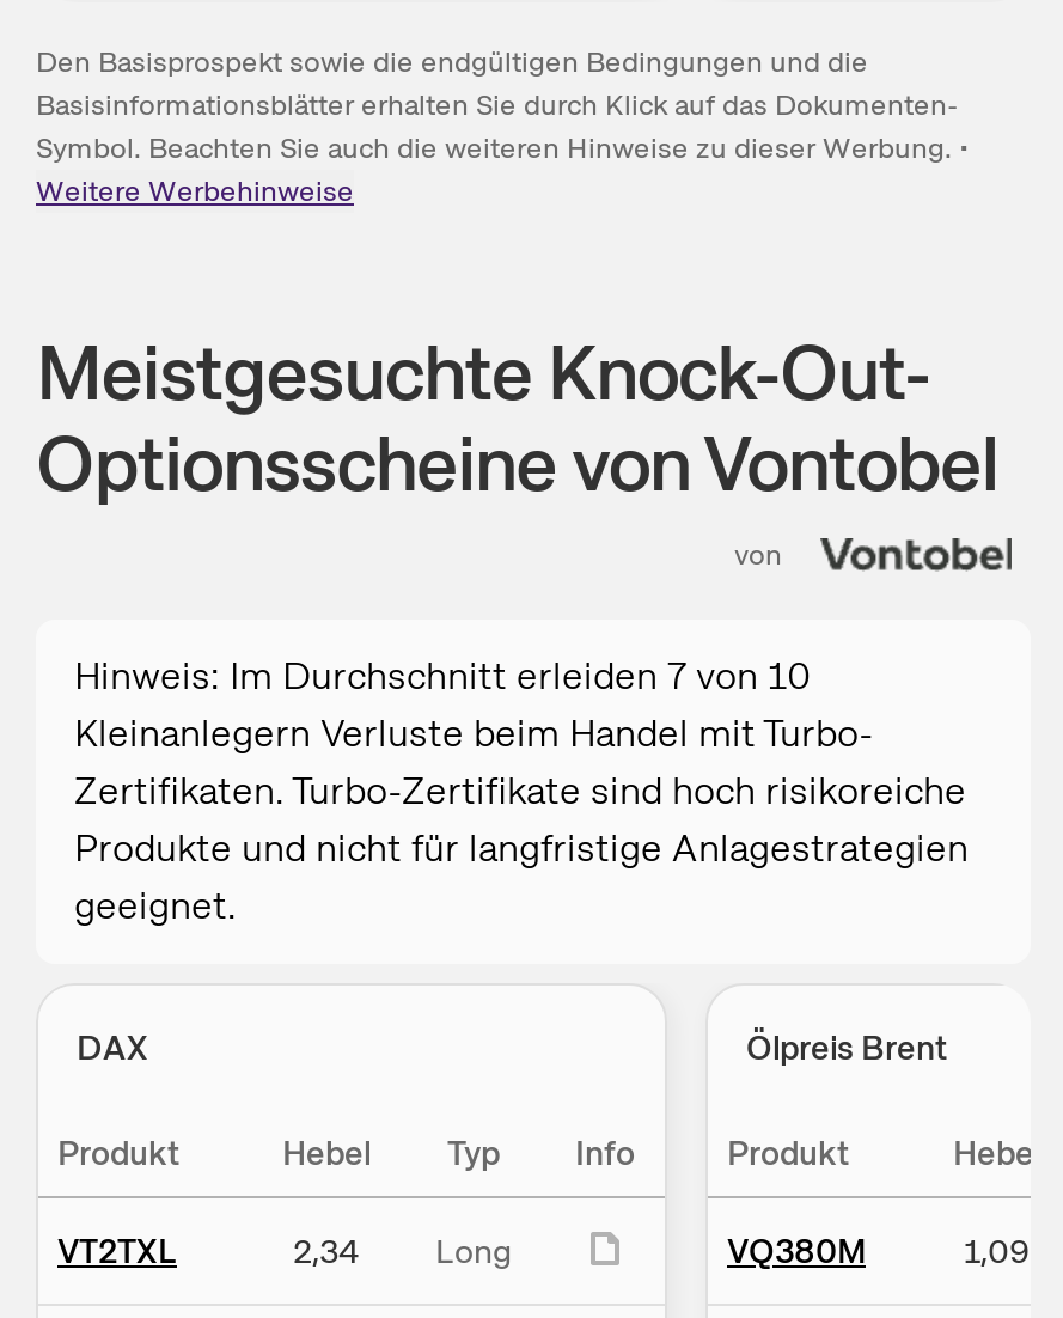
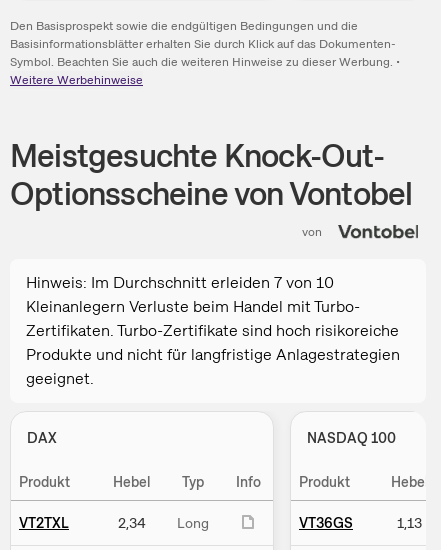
[746,1026,947,1069] Ölpreis Brent -> [307,429,396,447] NASDAQ 100
[727,1229,1031,1273] VQ380M | 1,09 -> [299,514,421,532] VT36GS | 1,13

